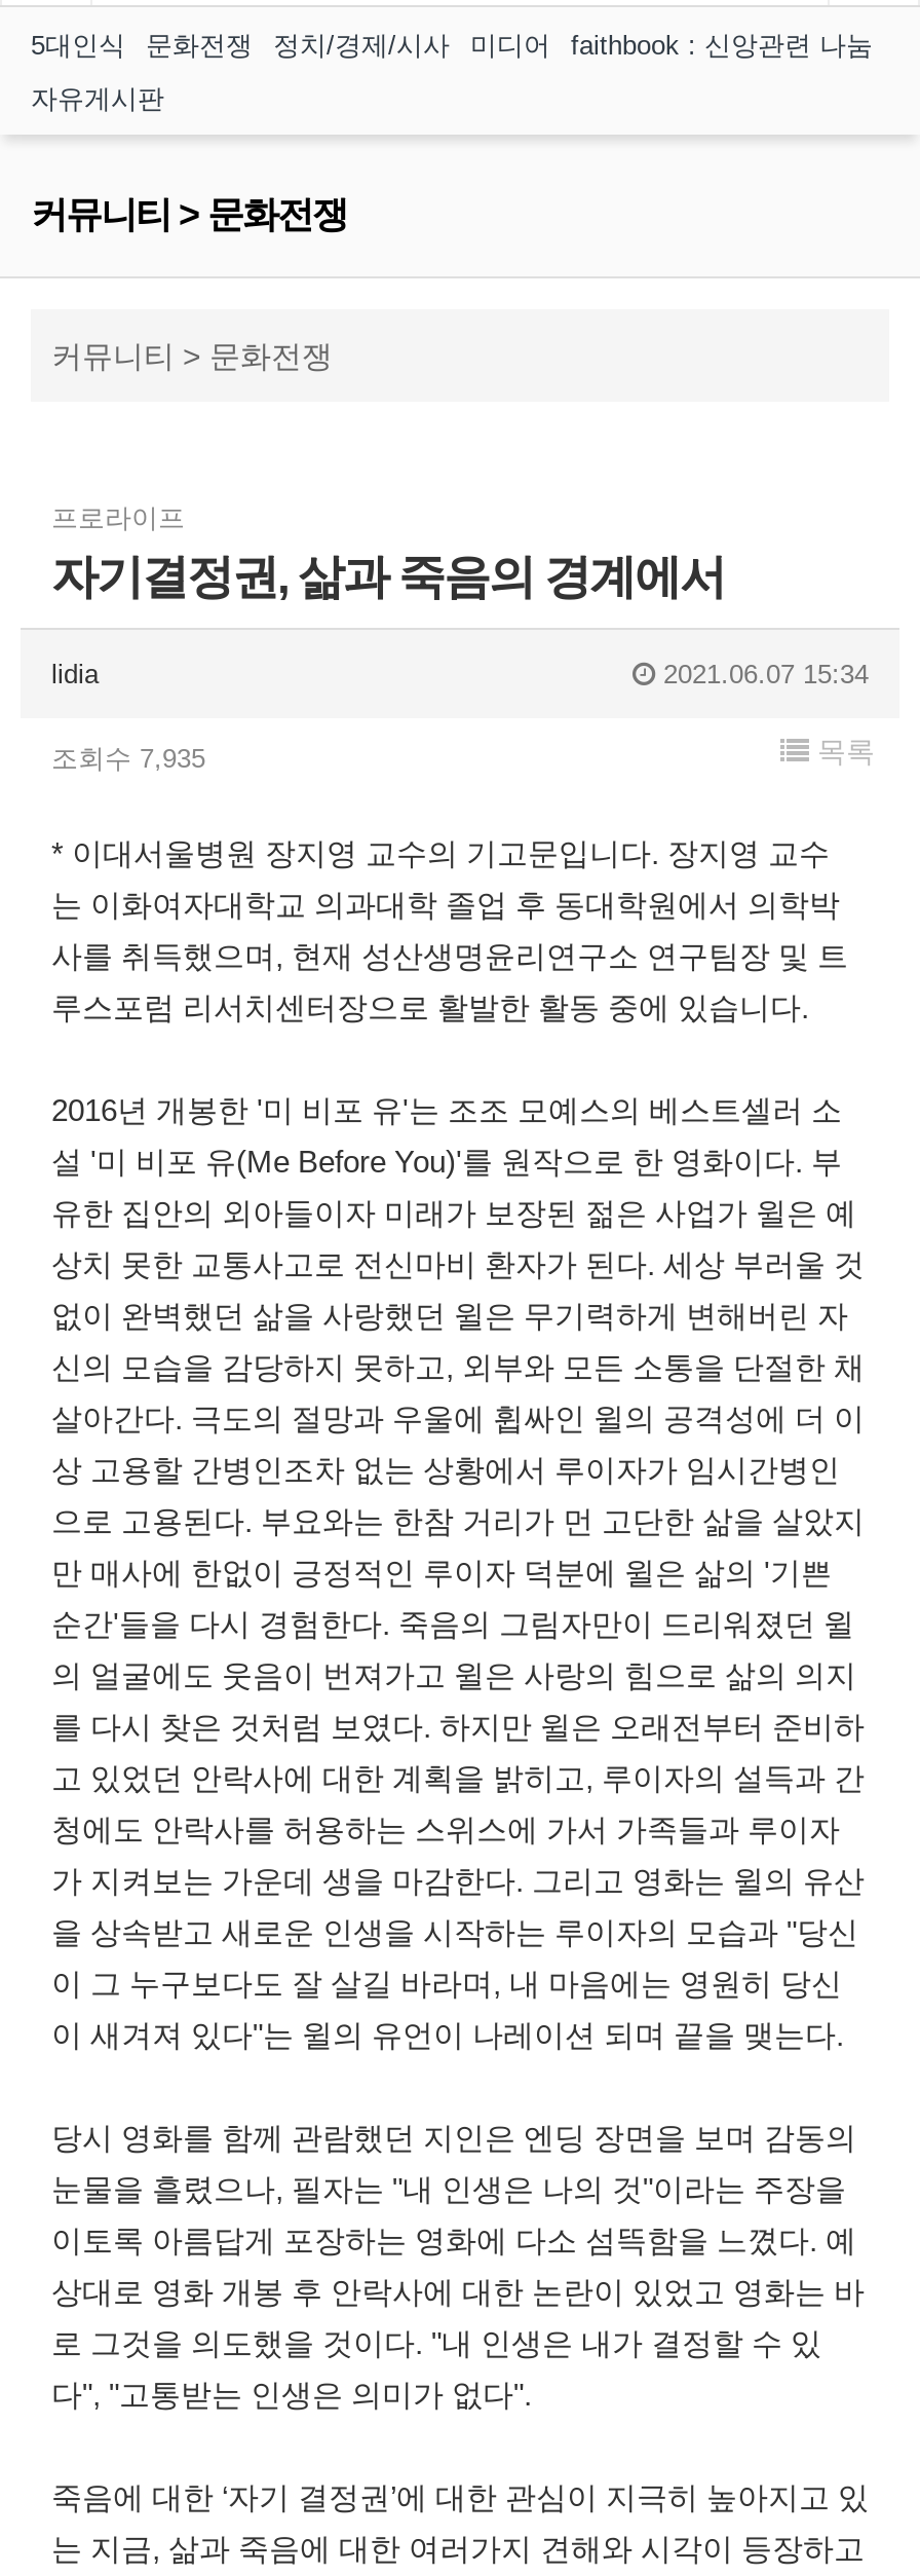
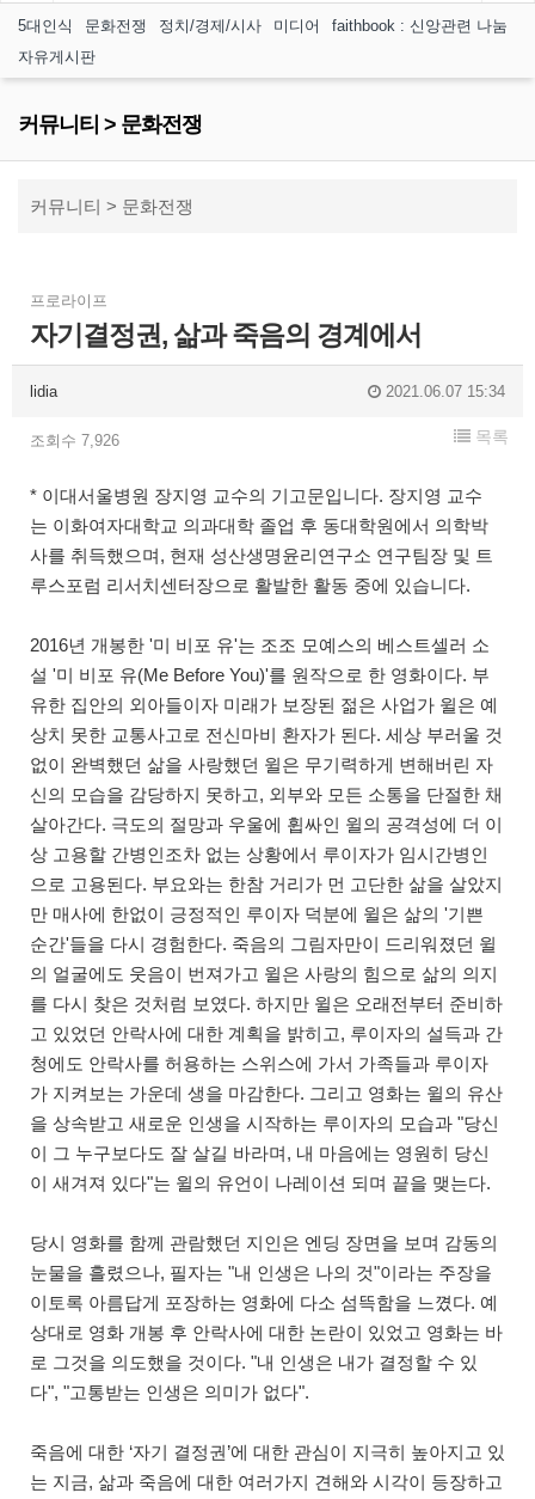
[51,743,205,774] 조회수 7,935 -> [30,432,119,449] 조회수 7,926

